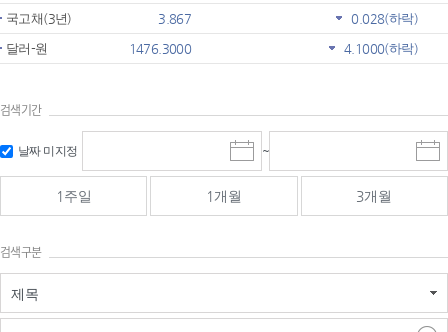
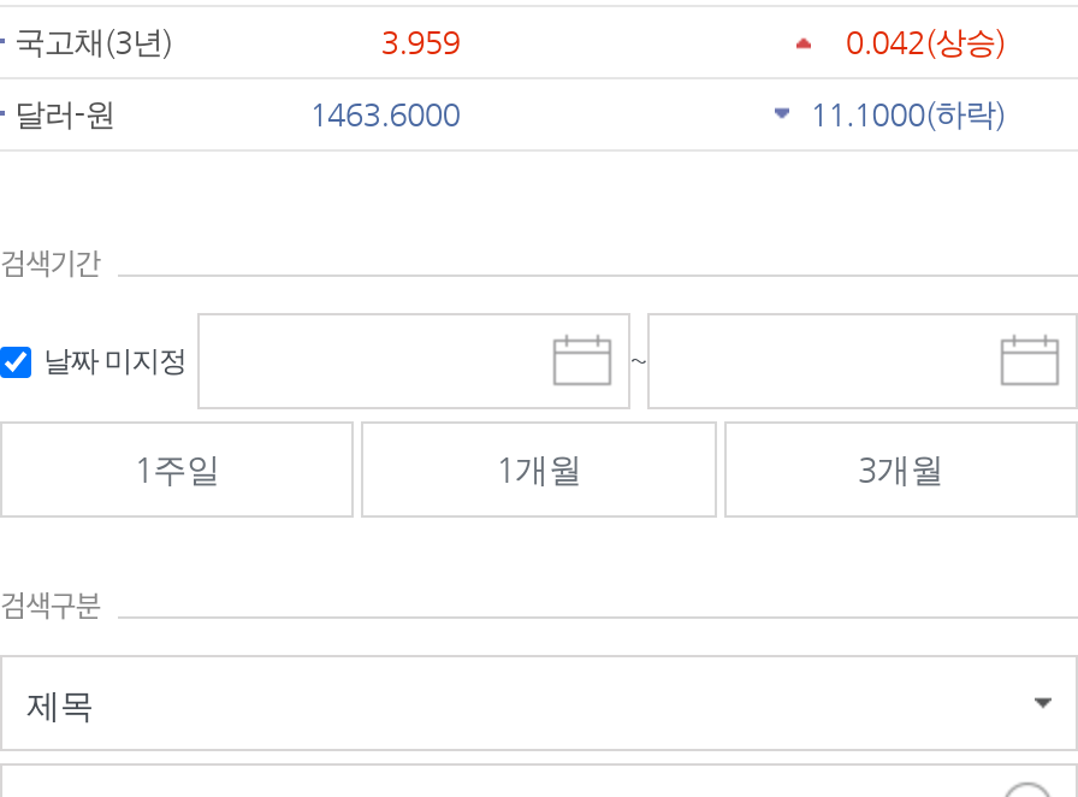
[158,11,418,26] 3.867 | 0.028(하락) -> [381,25,1006,61] 3.959 | 0.042(상승)
[129,41,191,56] 1476.3000 -> [309,97,460,133] 1463.6000
[344,41,418,56] 4.1000(하락) -> [810,97,1006,133] 11.1000(하락)

